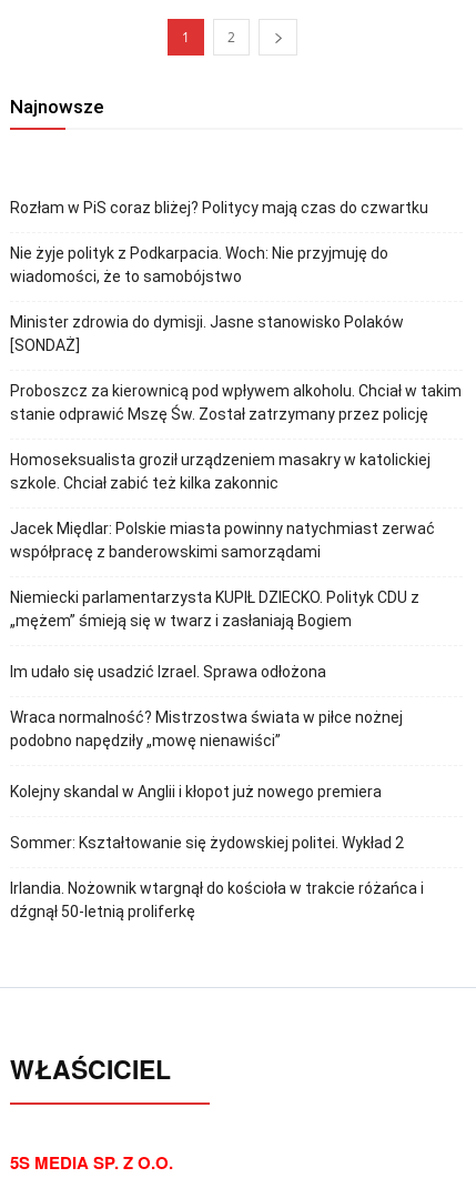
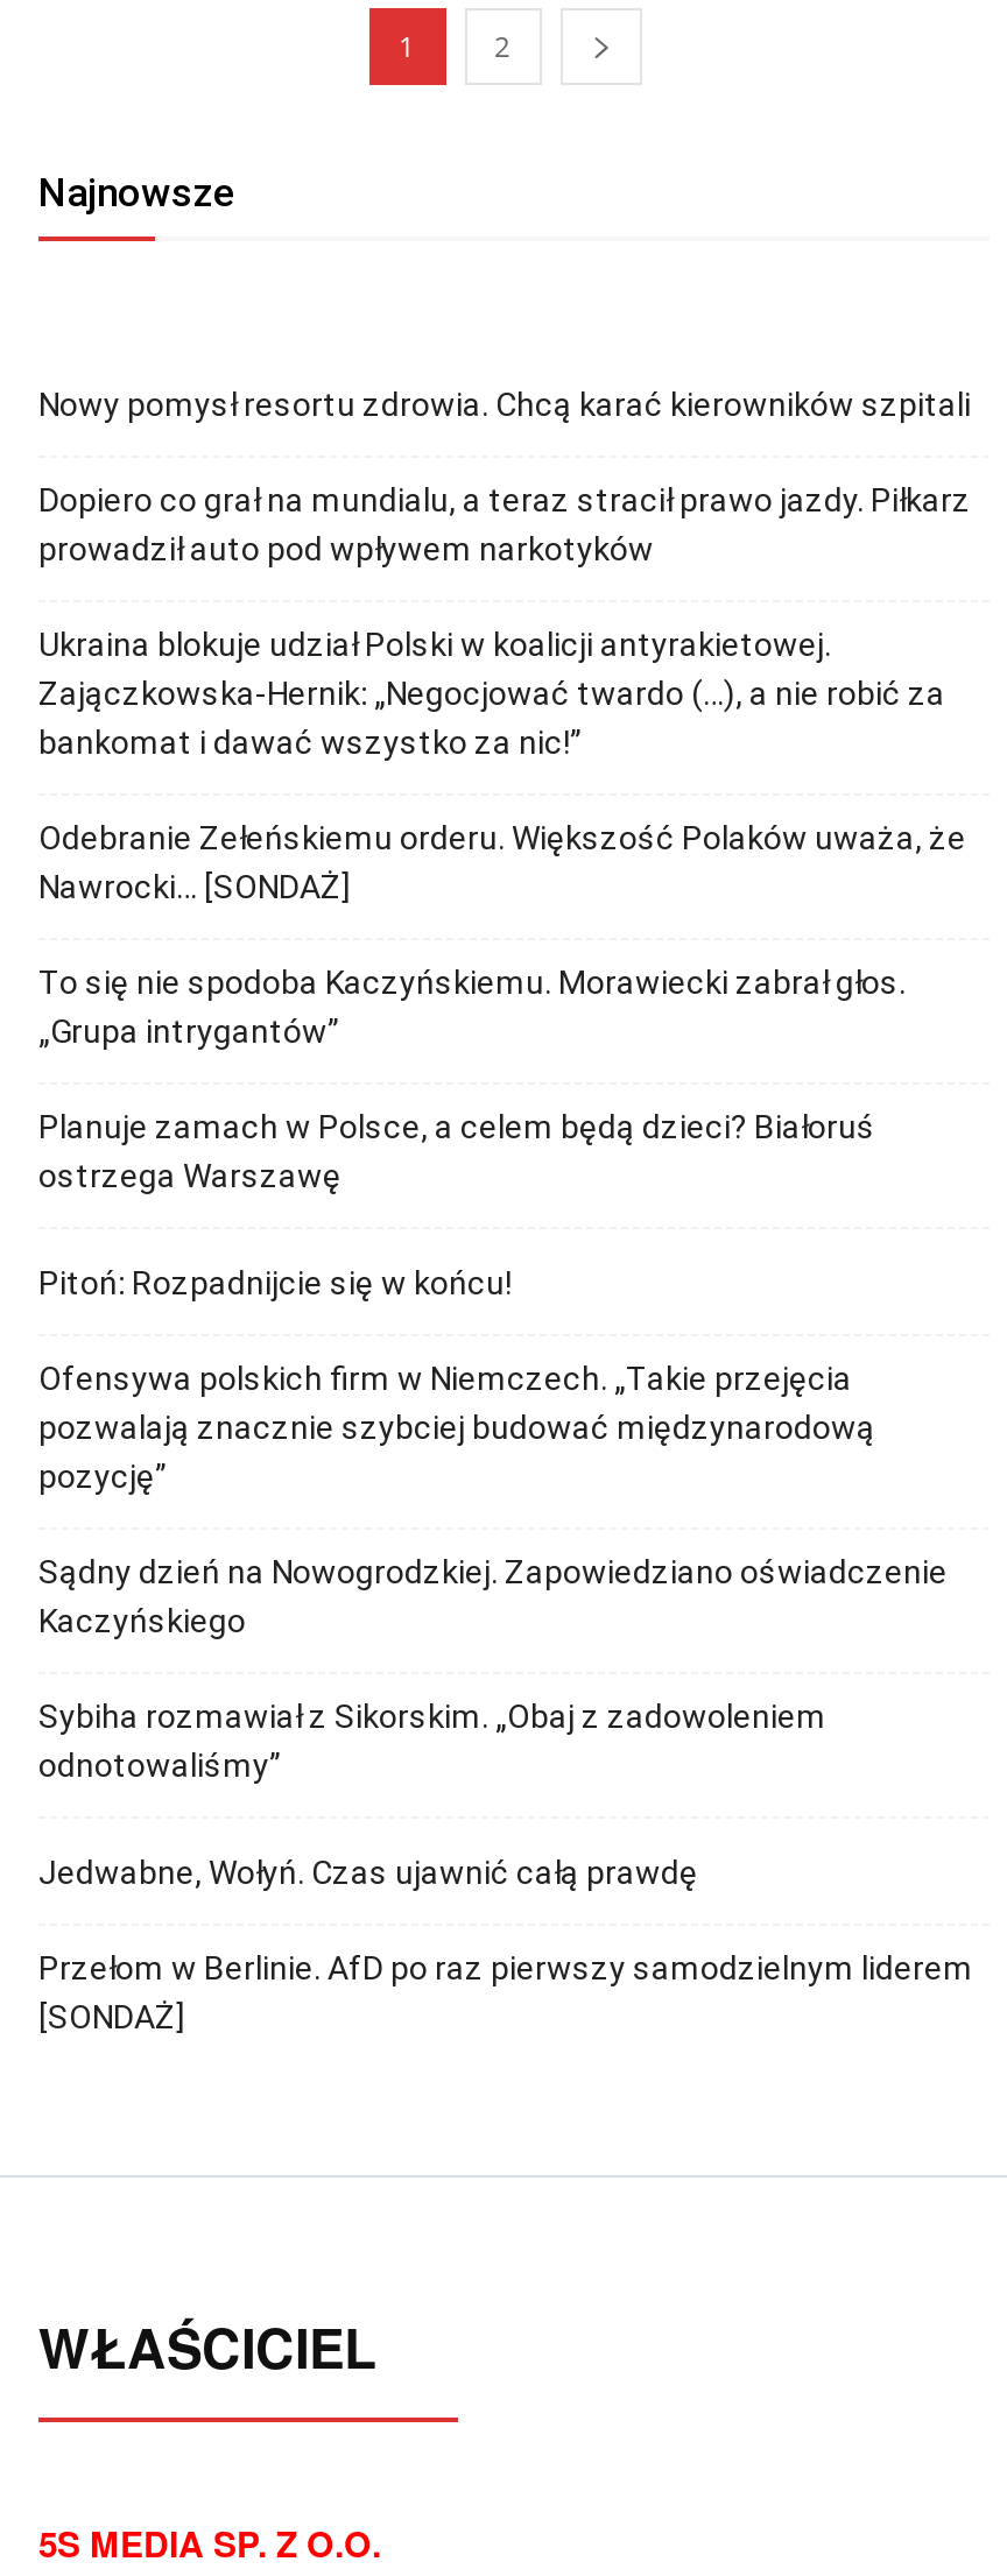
[10,199,428,331] Rozłam w PiS coraz bliżej? Politycy mają czas do czwartku | Nie żyje polityk z Podkarpacia. Woch: Nie przyjmuję do | wiadomości, że to samobójstwo | Minister zdrowia do dymisji. Jasne stanowisko Polaków -> [38,387,973,1987] Nowy pomysł resortu zdrowia. Chcą karać kierowników szpitali | Dopiero co grał na mundialu, a teraz stracił prawo jazdy. Piłkarz | prowadził auto pod wpływem narkotyków | Ukraina blokuje udział Polski w koalicji antyrakietowej. | Zajączkowska-Hernik: „Negocjować twardo (…), a nie robić za | bankomat i dawać wszystko za nic!” | Odebranie Zełeńskiemu orderu. Większość Polaków uważa, że | Nawrocki… [SONDAŻ] | To się nie spodoba Kaczyńskiemu. Morawiecki zabrał głos. | „Grupa intrygantów” | Planuje zamach w Polsce, a celem będą dzieci? Białoruś | ostrzega Warszawę | Pitoń: Rozpadnijcie się w końcu! | Ofensywa polskich firm w Niemczech. „Takie przejęcia | pozwalają znacznie szybciej budować międzynarodową | pozycję” | Sądny dzień na Nowogrodzkiej. Zapowiedziano oświadczenie | Kaczyńskiego | Sybiha rozmawiał z Sikorskim. „Obaj z zadowoleniem | odnotowaliśmy” | Jedwabne, Wołyń. Czas ujawnić całą prawdę | Przełom w Berlinie. AfD po raz pierwszy samodzielnym liderem
moved [10,337,80,355] -> [38,1999,185,2036]: [SONDAŻ]
[10,382,462,921] Proboszcz za kierownicą pod wpływem alkoholu. Chciał w takim | stanie odprawić Mszę Św. Został zatrzymany przez policję | Homoseksualista groził urządzeniem masakry w katolickiej | szkole. Chciał zabić też kilka zakonnic | Jacek Międlar: Polskie miasta powinny natychmiast zerwać | współpracę z banderowskimi samorządami | Niemiecki parlamentarzysta KUPIŁ DZIECKO. Polityk CDU z | „mężem” śmieją się w twarz i zasłaniają Bogiem | Im udało się usadzić Izrael. Sprawa odłożona | Wraca normalność? Mistrzostwa świata w piłce nożnej | podobno napędziły „mowę nienawiści” | Kolejny skandal w Anglii i kłopot już nowego premiera | Sommer: Kształtowanie się żydowskiej politei. Wykład 2 | Irlandia. Nożownik wtargnął do kościoła w trakcie różańca i | dźgnął 50-letnią proliferkę -> none

